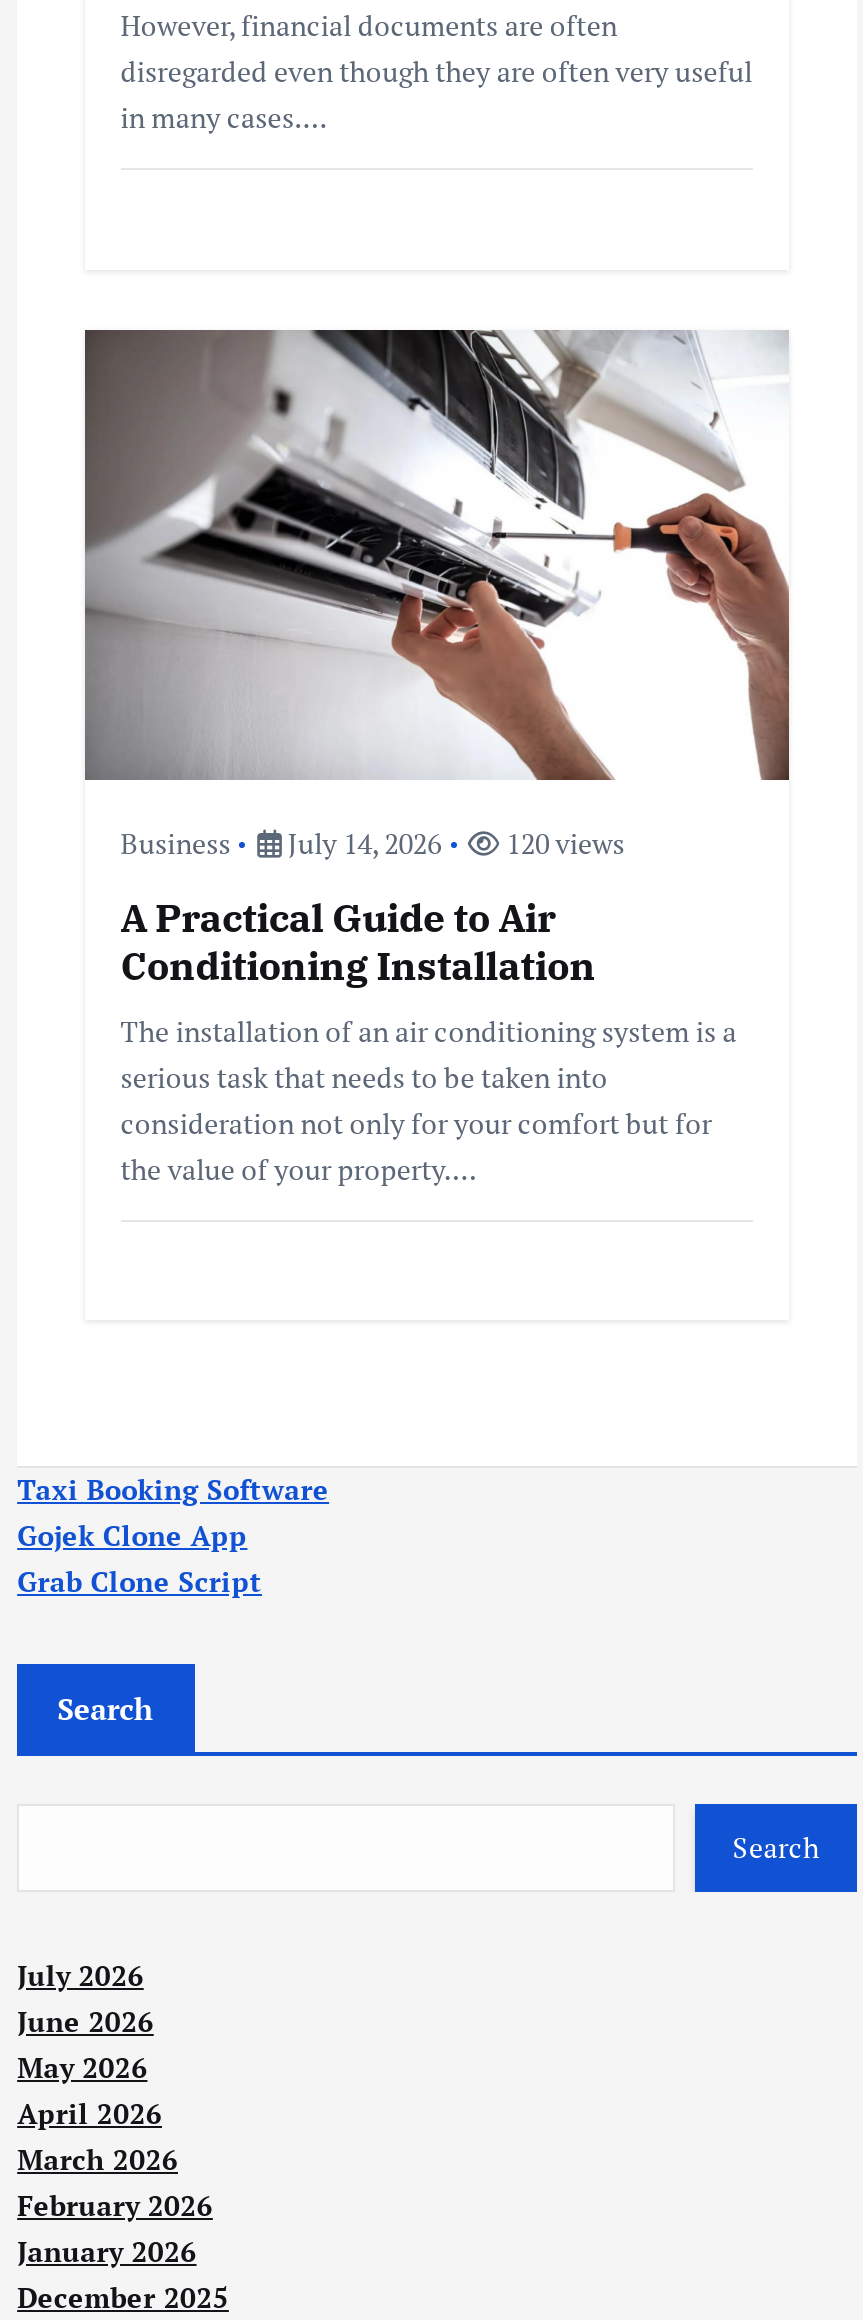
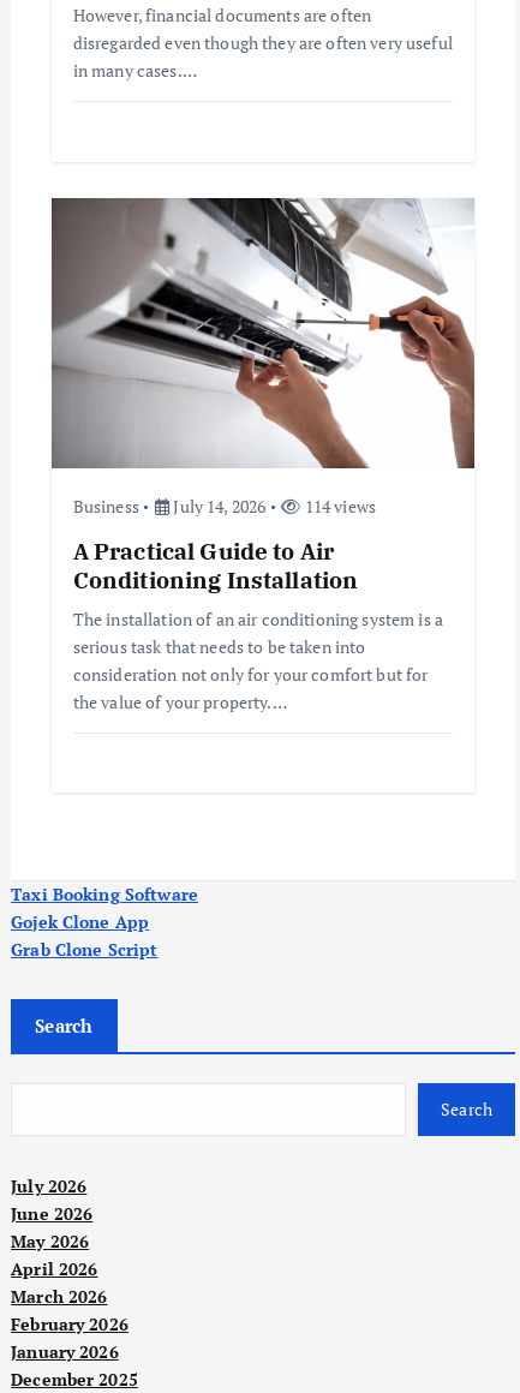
[121,823,625,861] Business July 14, 2026 120 views -> [73,494,376,517] Business July 14, 2026 114 views

